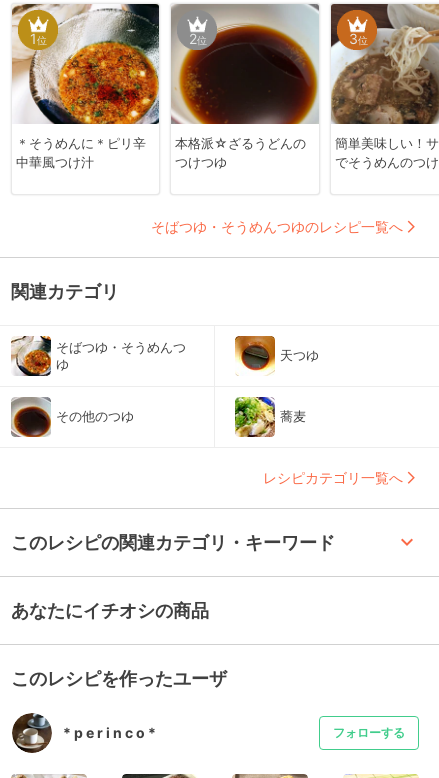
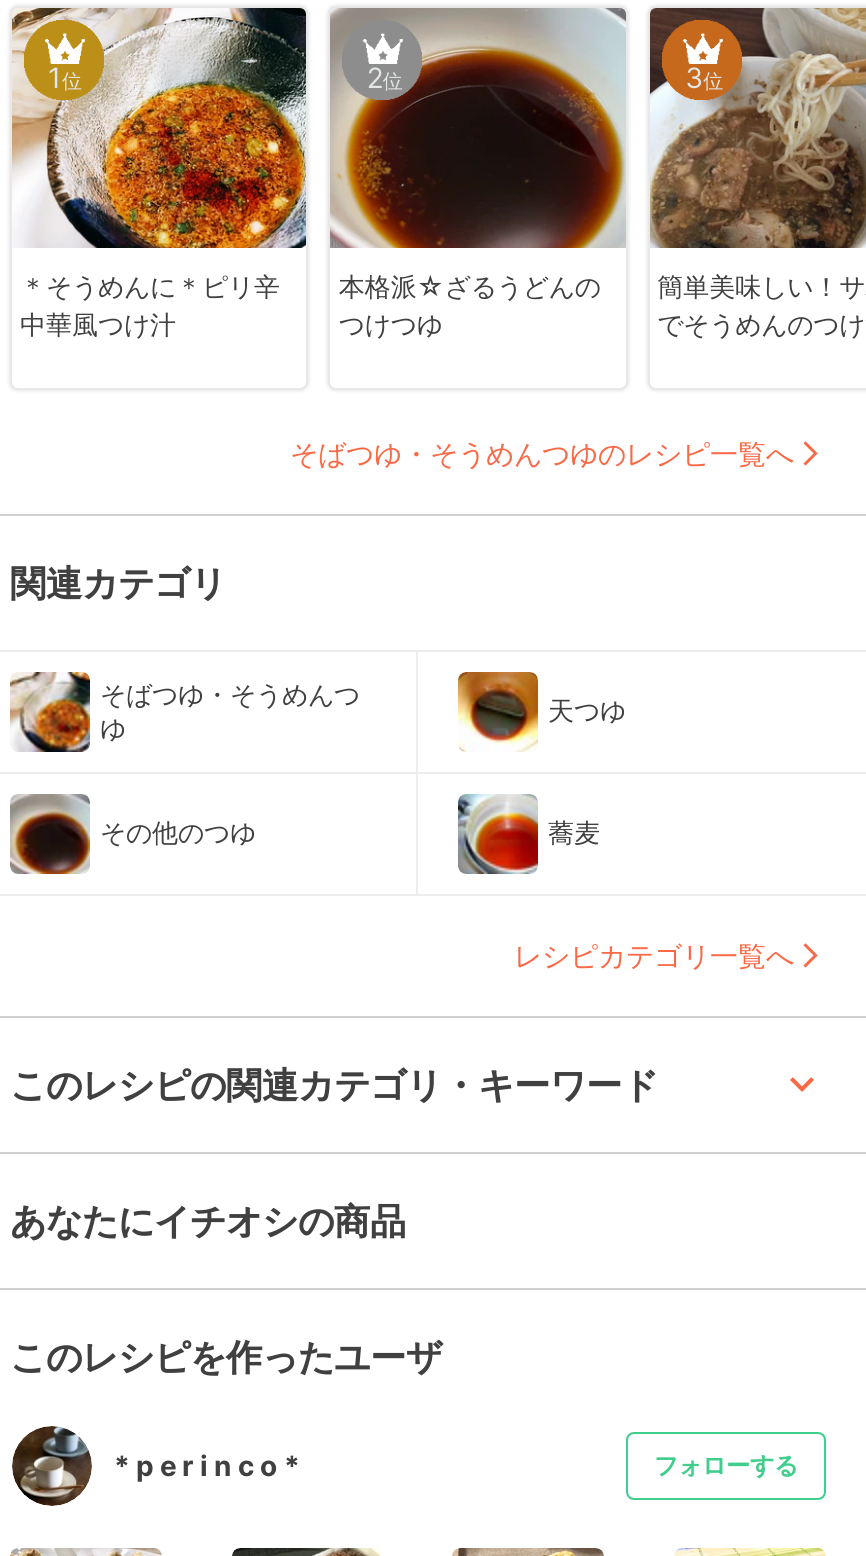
[234,396,276,437] [image] -> [456,794,540,874] [image]

